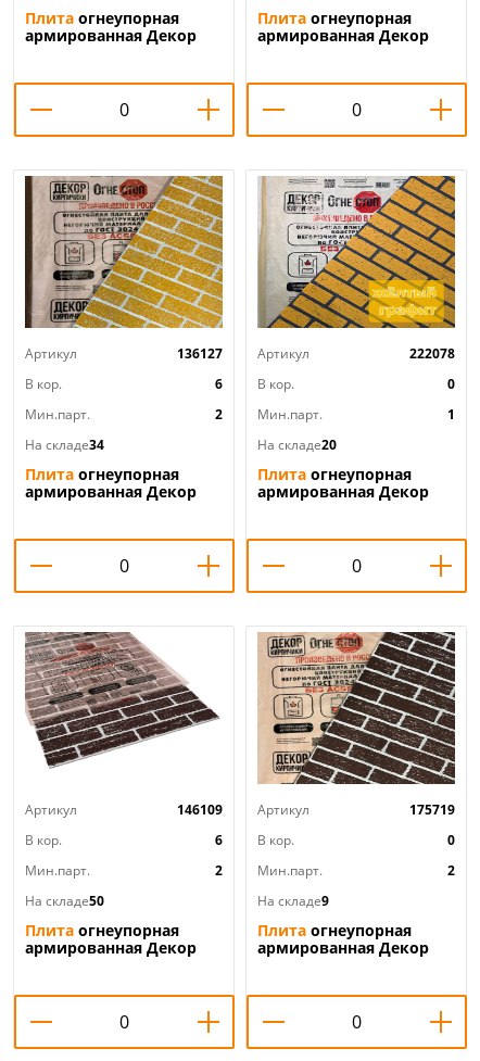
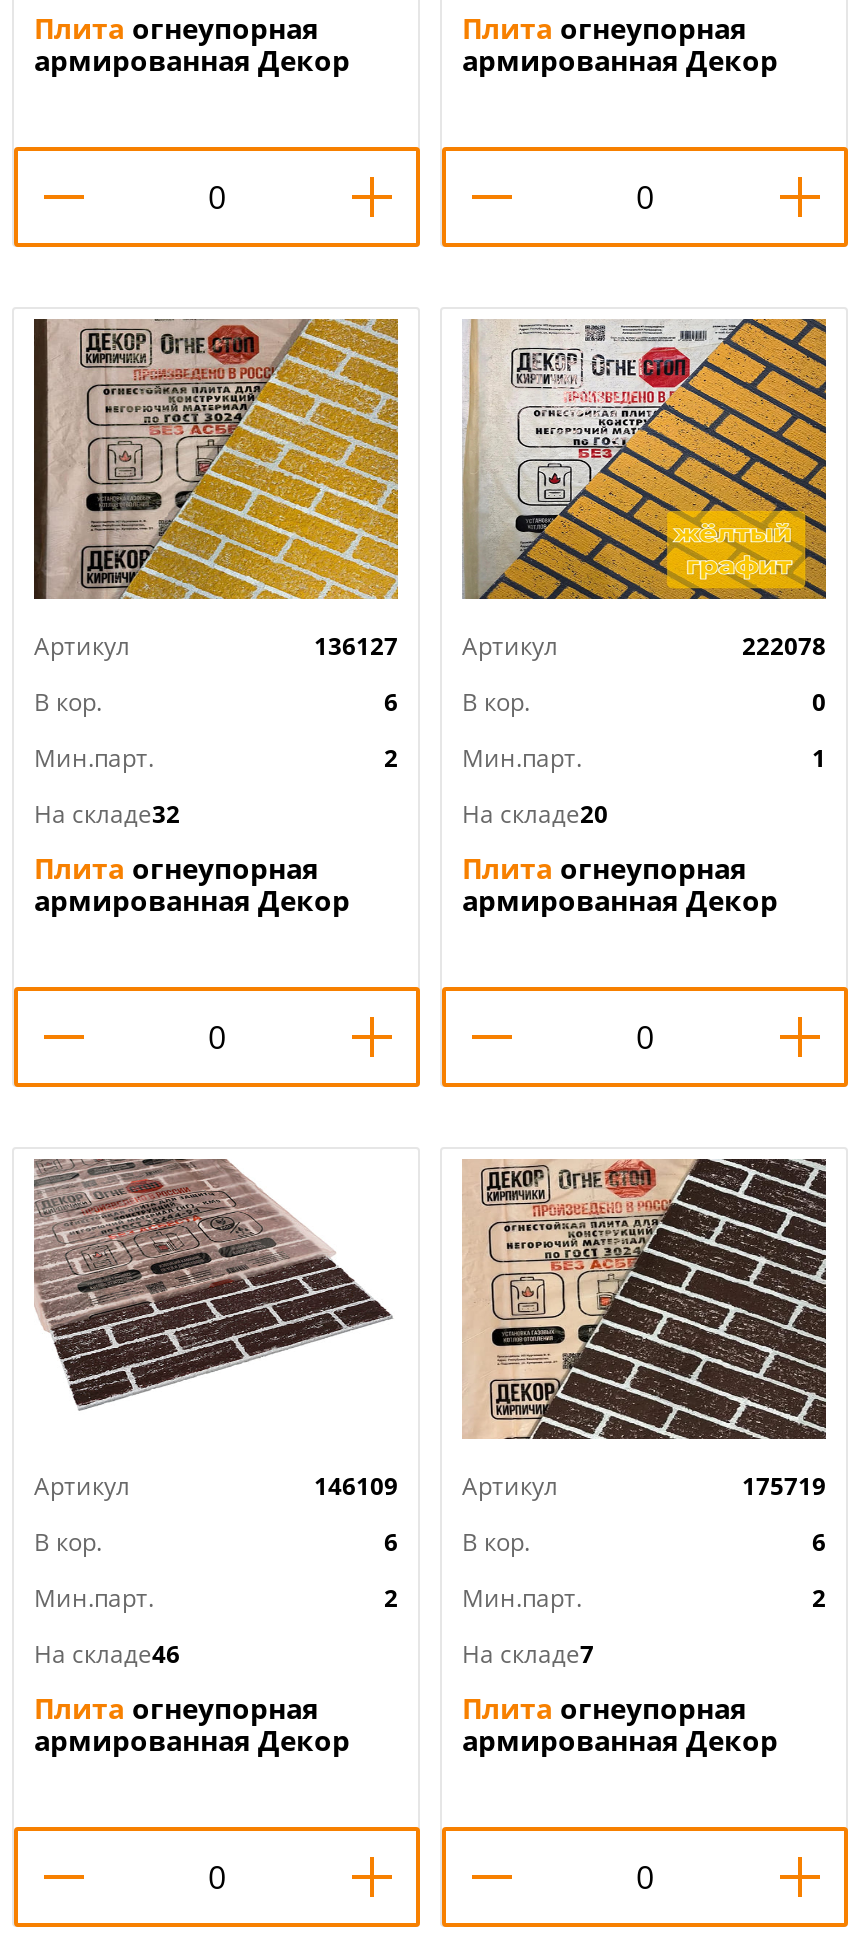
[25,435,104,454] На складе34 -> [34,797,180,831] На складе32
[447,831,455,849] 0 -> [812,1525,826,1559] 6
[25,892,104,910] На складе50 -> [34,1637,180,1671] На складе46
[257,892,329,910] На складе9 -> [462,1637,594,1671] На складе7

